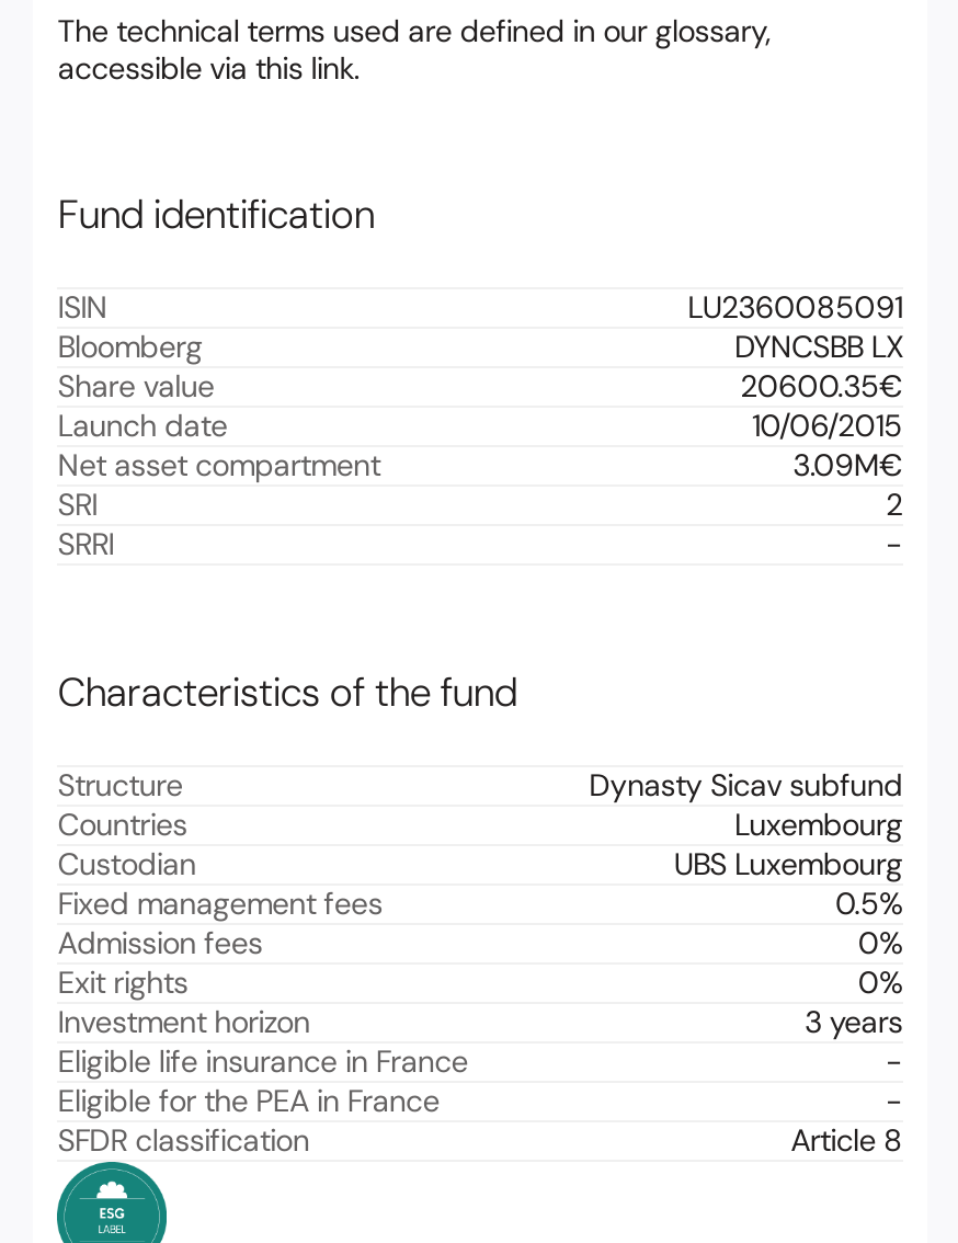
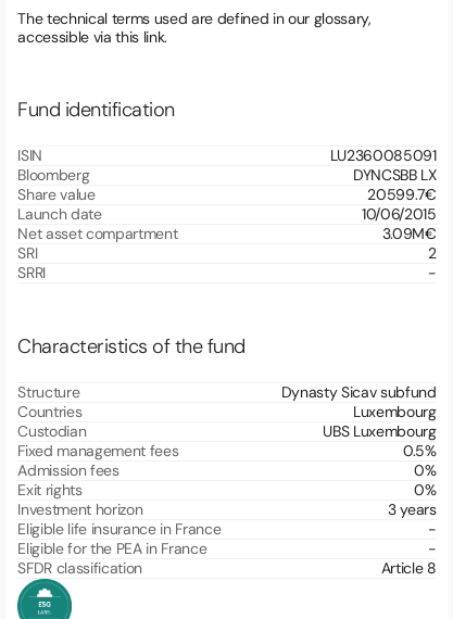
[740,366,903,406] 20600.35€ -> [368,185,436,204] 20599.7€

